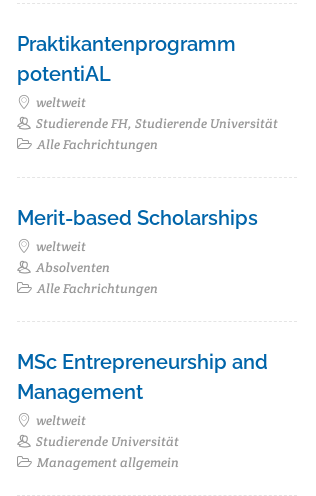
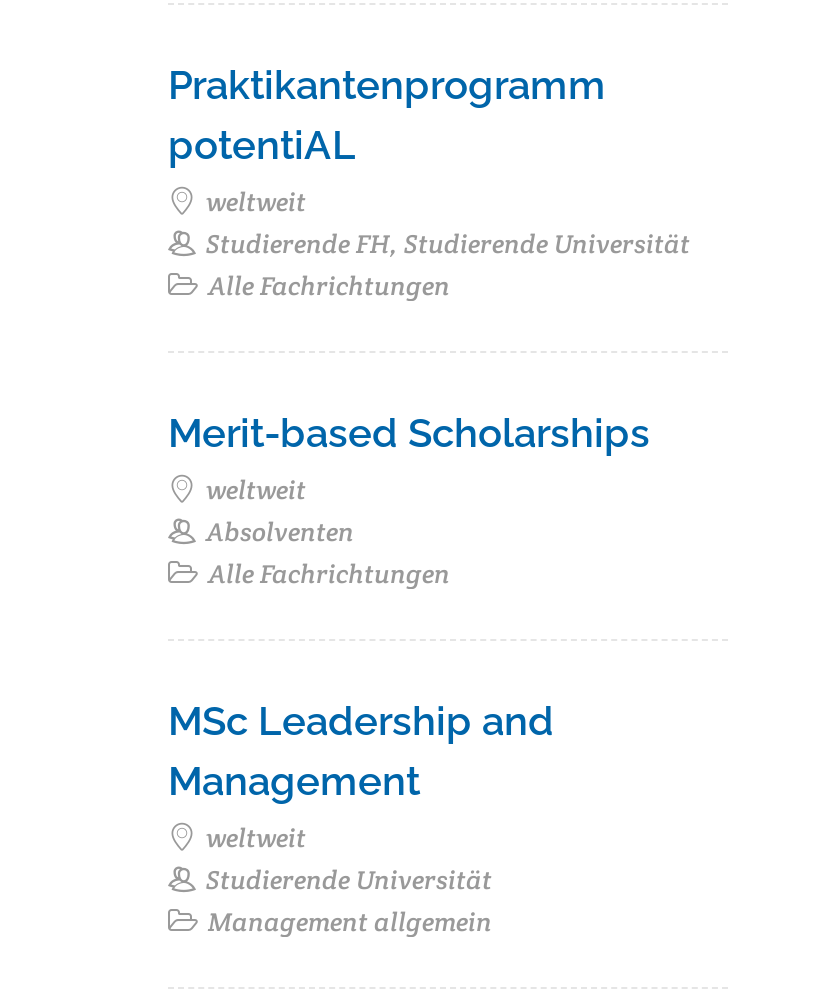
[17,350,268,374] MSc Entrepreneurship and -> [168,697,554,745] MSc Leadership and

